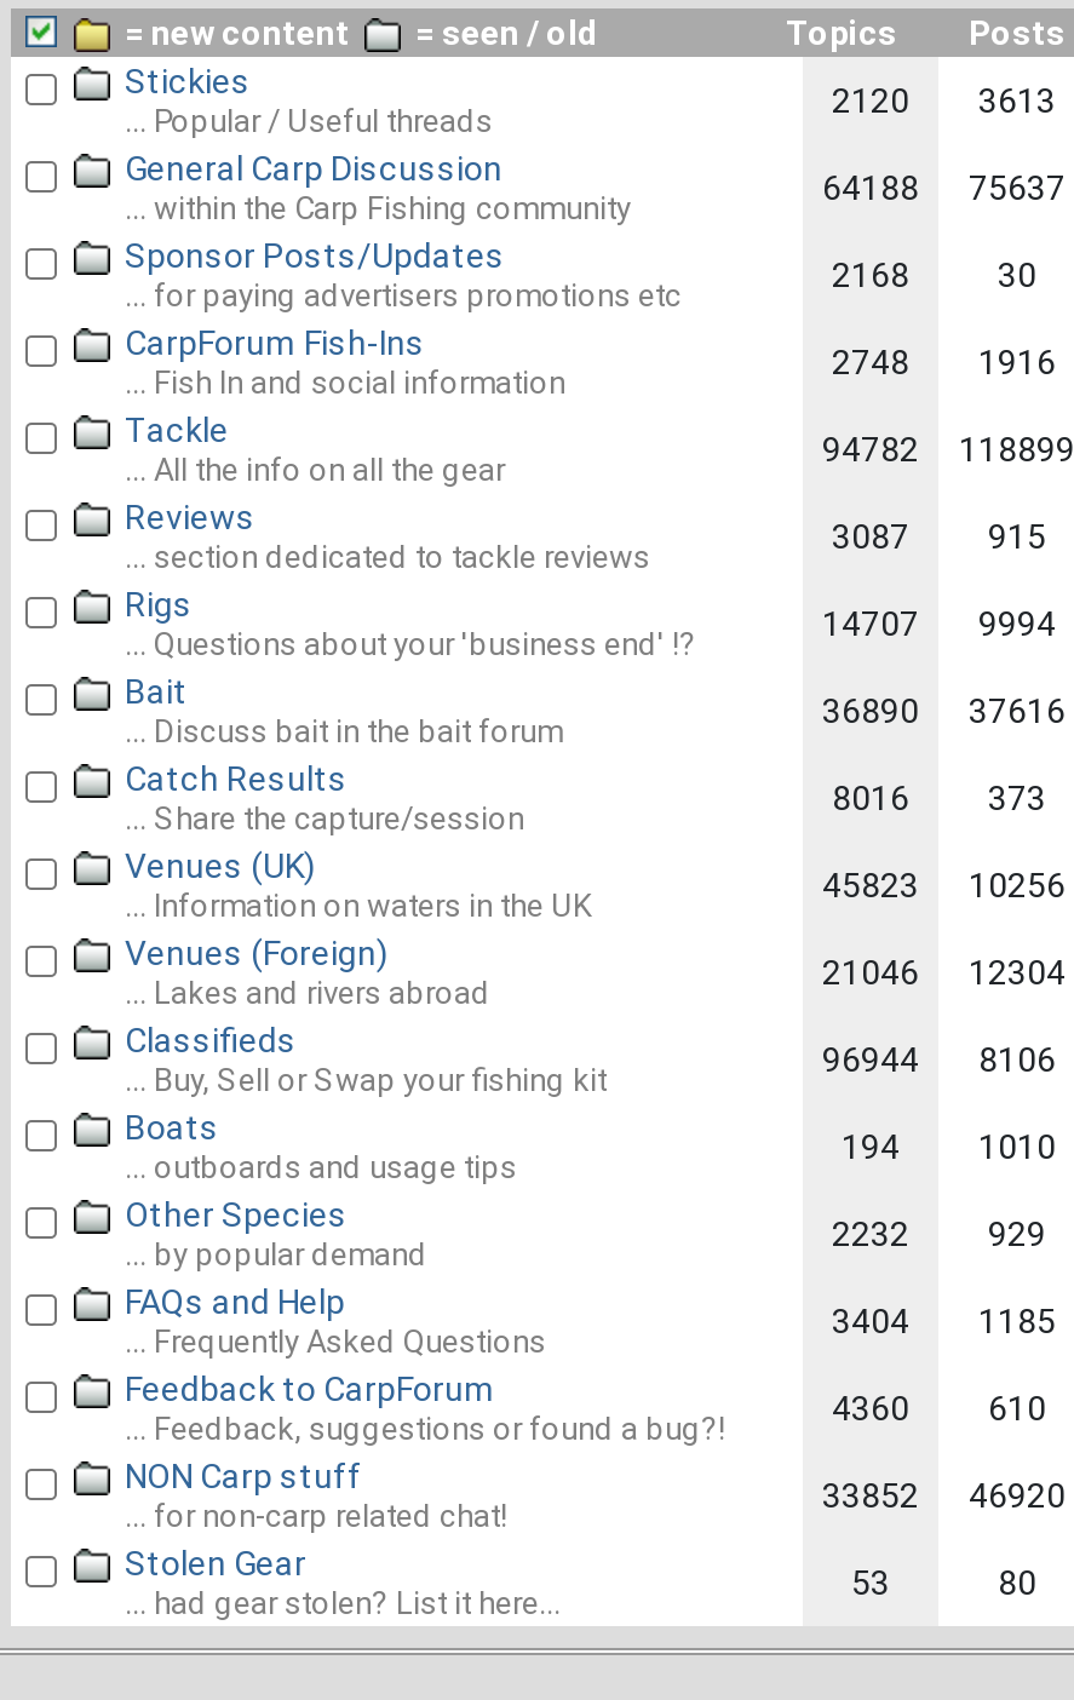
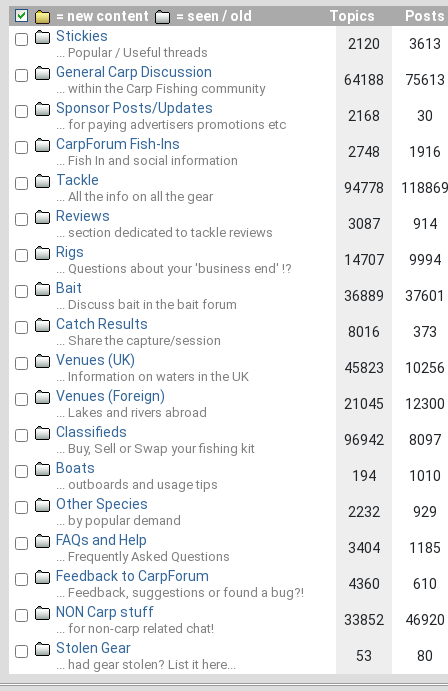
[822,168,1066,207] 64188 75637 -> [344,72,444,88] 64188 75613
[822,430,919,469] 94782 -> [344,180,384,196] 94778
[959,430,1074,469] 118899 -> [400,180,448,196] 118869
[988,517,1046,556] 915 -> [412,216,436,232] 914
[822,691,919,730] 36890 -> [344,288,384,304] 36889
[969,691,1066,730] 37616 -> [404,288,444,304] 37601
[822,953,919,992] 21046 -> [344,396,384,412] 21045
[969,953,1066,992] 12304 -> [404,396,444,412] 12300
[822,1040,919,1079] 96944 -> [344,432,384,448] 96942
[978,1040,1056,1079] 8106 -> [408,432,440,448] 8097

